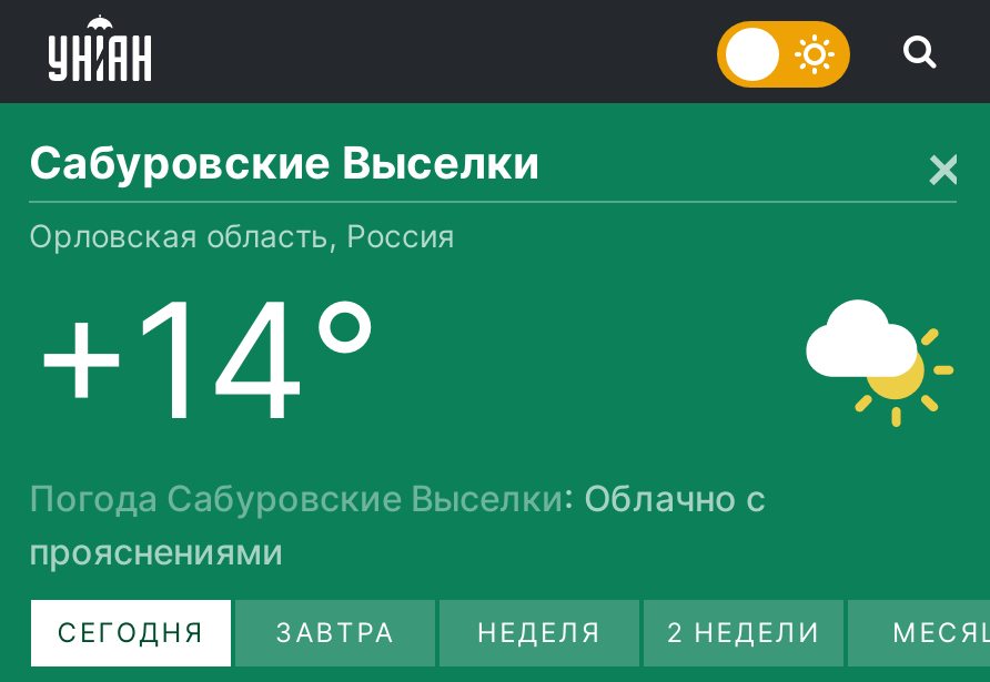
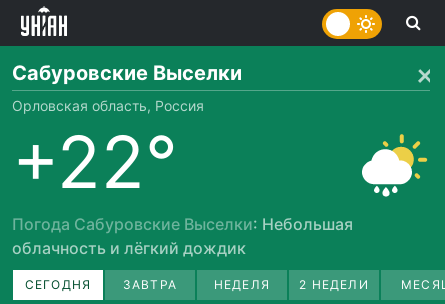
[29,263,957,573] [image] | +14° | Погода Сабуровские Выселки: Облачно с | прояснениями -> [12,118,428,258] [image] | +22° | Погода Сабуровские Выселки: Небольшая | облачность и лёгкий дождик

